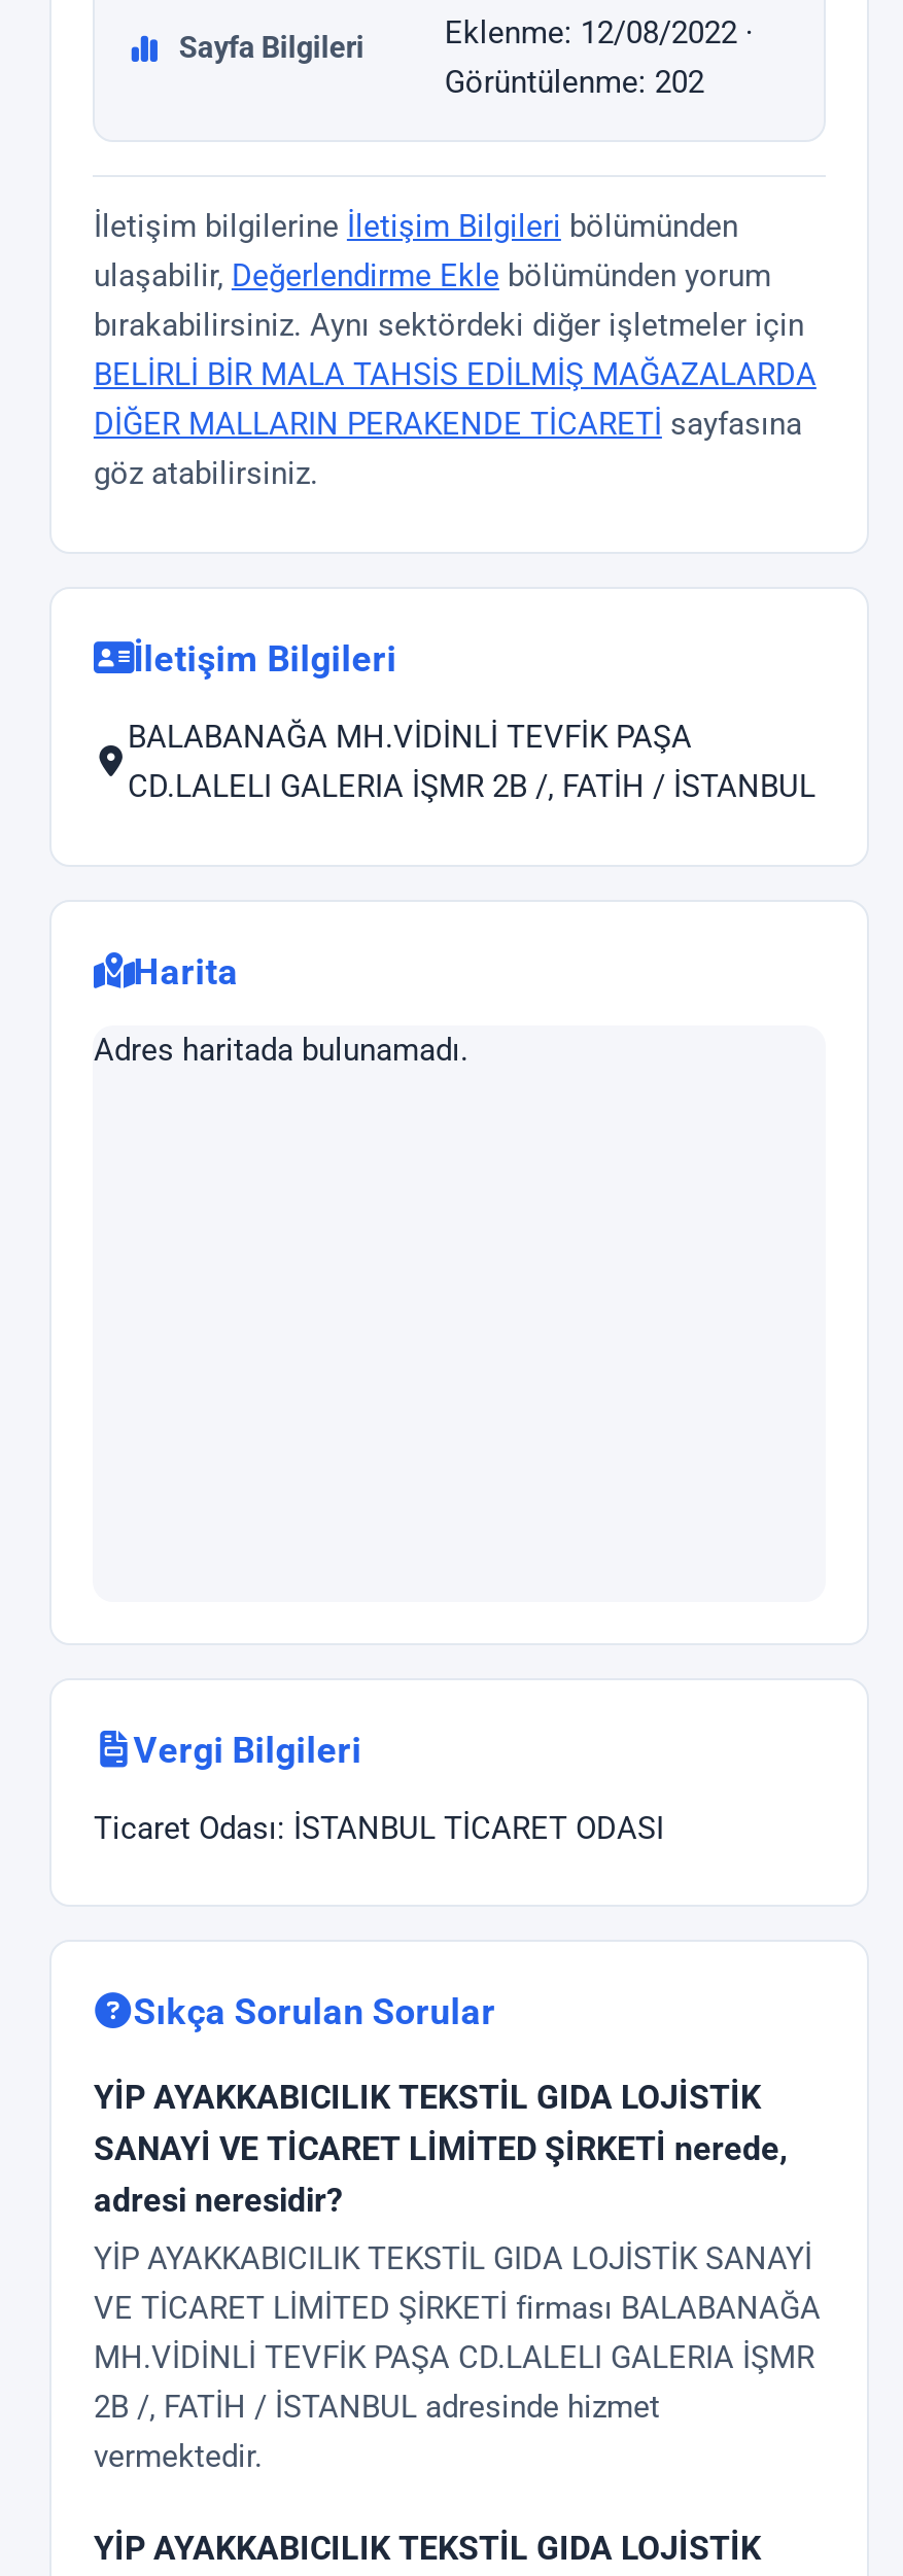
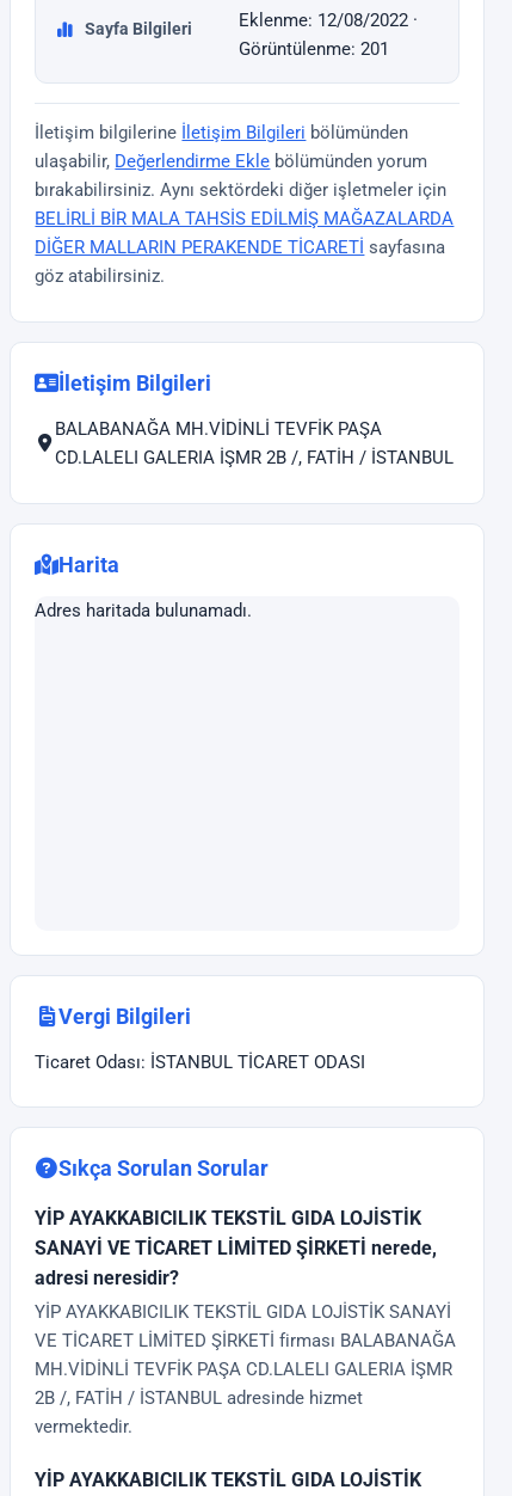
[445,65,704,102] Görüntülenme: 202 -> [239,39,389,60] Görüntülenme: 201

